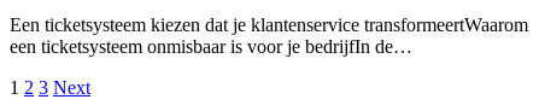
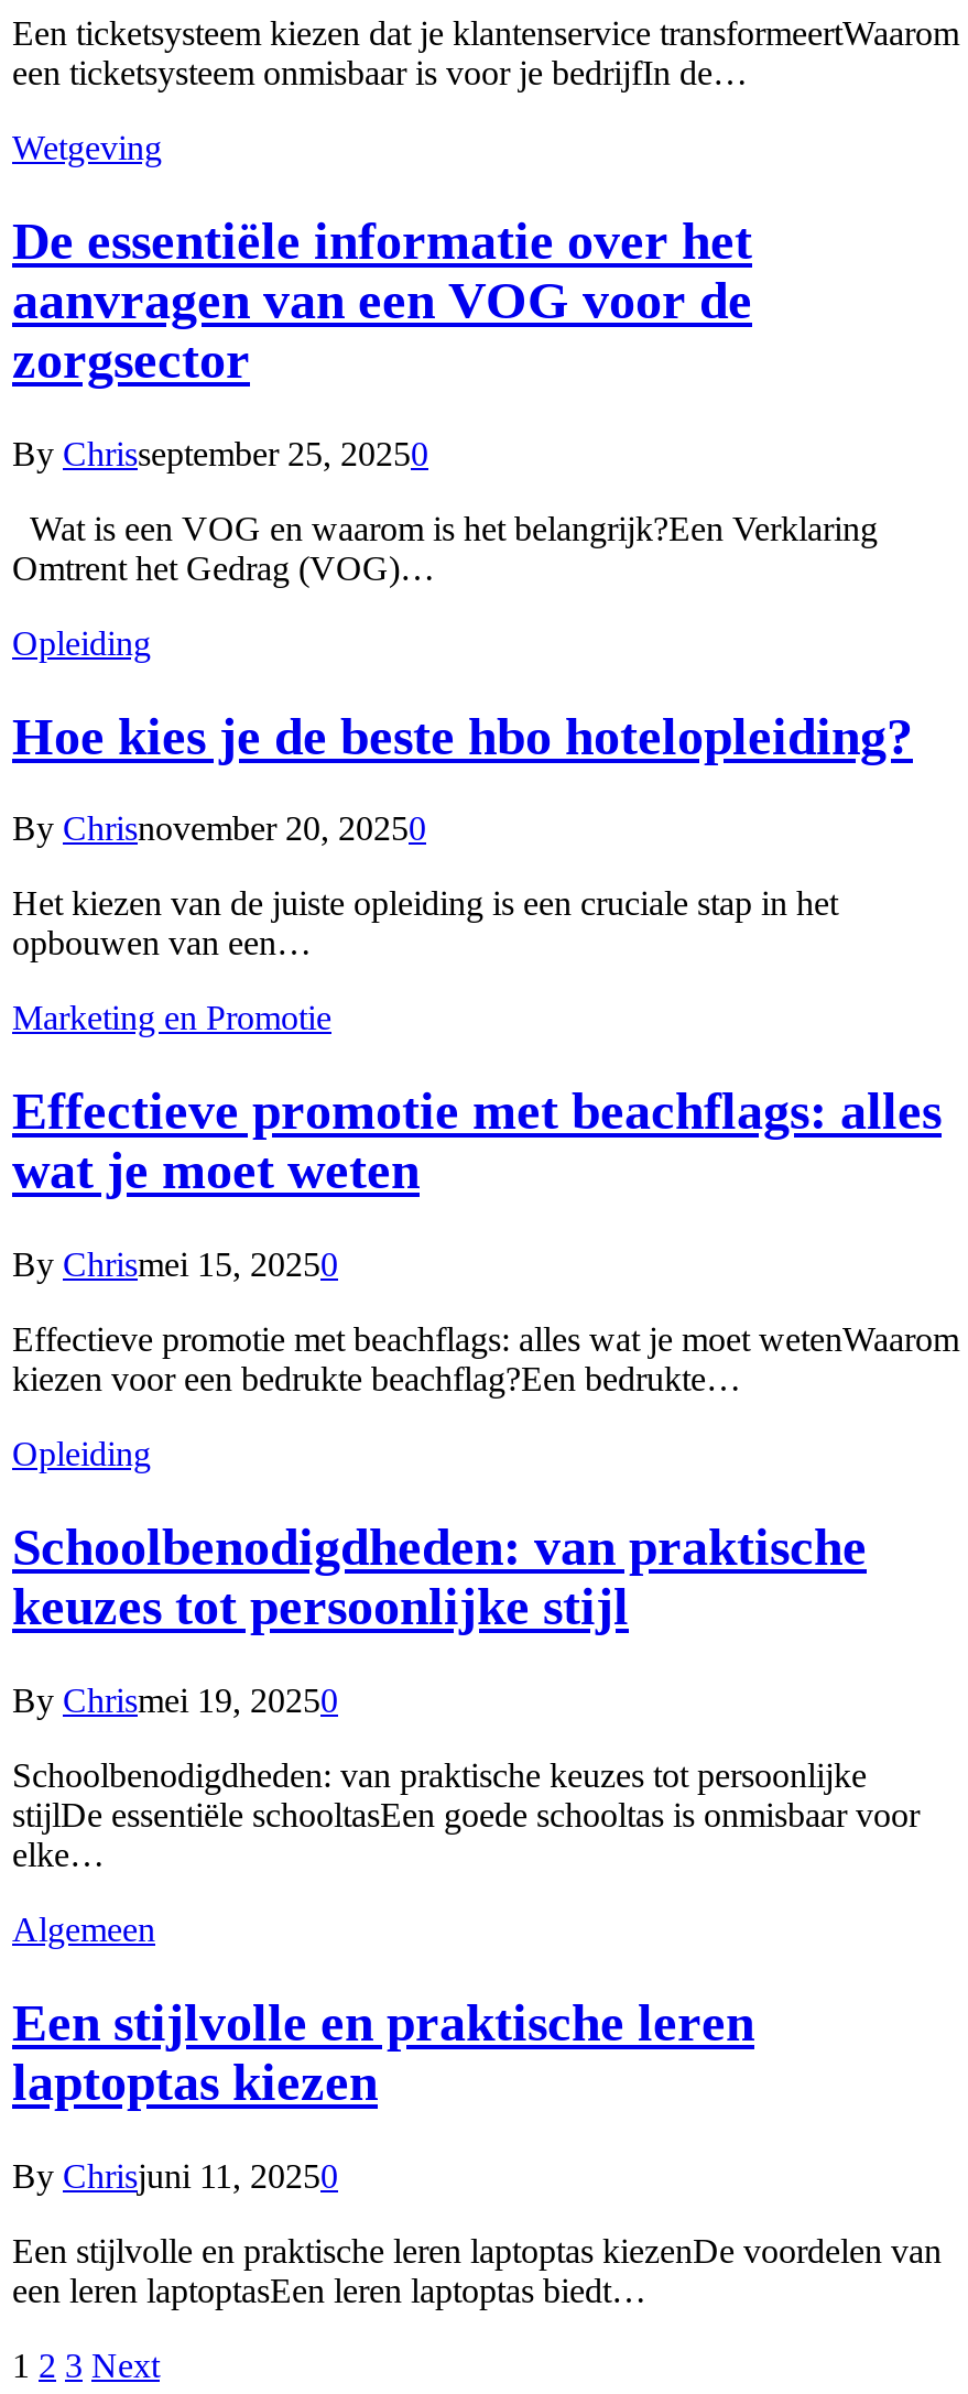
none -> [12,129,959,2309] Wetgeving | De essentiële informatie over het | aanvragen van een VOG voor de | zorgsector | By Chrisseptember 25, 20250 | Wat is een VOG en waarom is het belangrijk?Een Verklaring | Omtrent het Gedrag (VOG)… | Opleiding | Hoe kies je de beste hbo hotelopleiding? | By Chrisnovember 20, 20250 | Het kiezen van de juiste opleiding is een cruciale stap in het | opbouwen van een… | Marketing en Promotie | Effectieve promotie met beachflags: alles | wat je moet weten | By Chrismei 15, 20250 | Effectieve promotie met beachflags: alles wat je moet wetenWaarom | kiezen voor een bedrukte beachflag?Een bedrukte… | Opleiding | Schoolbenodigdheden: van praktische | keuzes tot persoonlijke stijl | By Chrismei 19, 20250 | Schoolbenodigdheden: van praktische keuzes tot persoonlijke | stijlDe essentiële schooltasEen goede schooltas is onmisbaar voor | elke… | Algemeen | Een stijlvolle en praktische leren | laptoptas kiezen | By Chrisjuni 11, 20250 | Een stijlvolle en praktische leren laptoptas kiezenDe voordelen van | een leren laptoptasEen leren laptoptas biedt…

